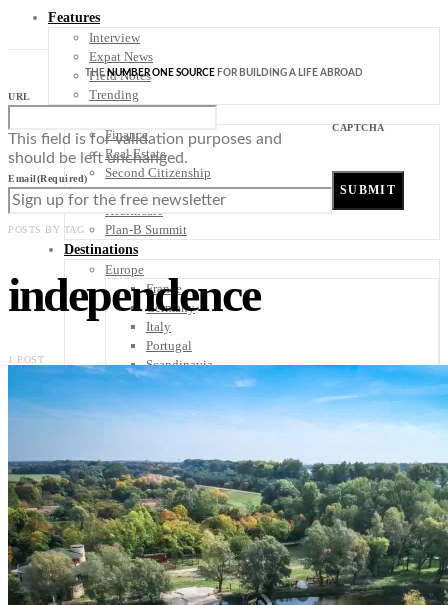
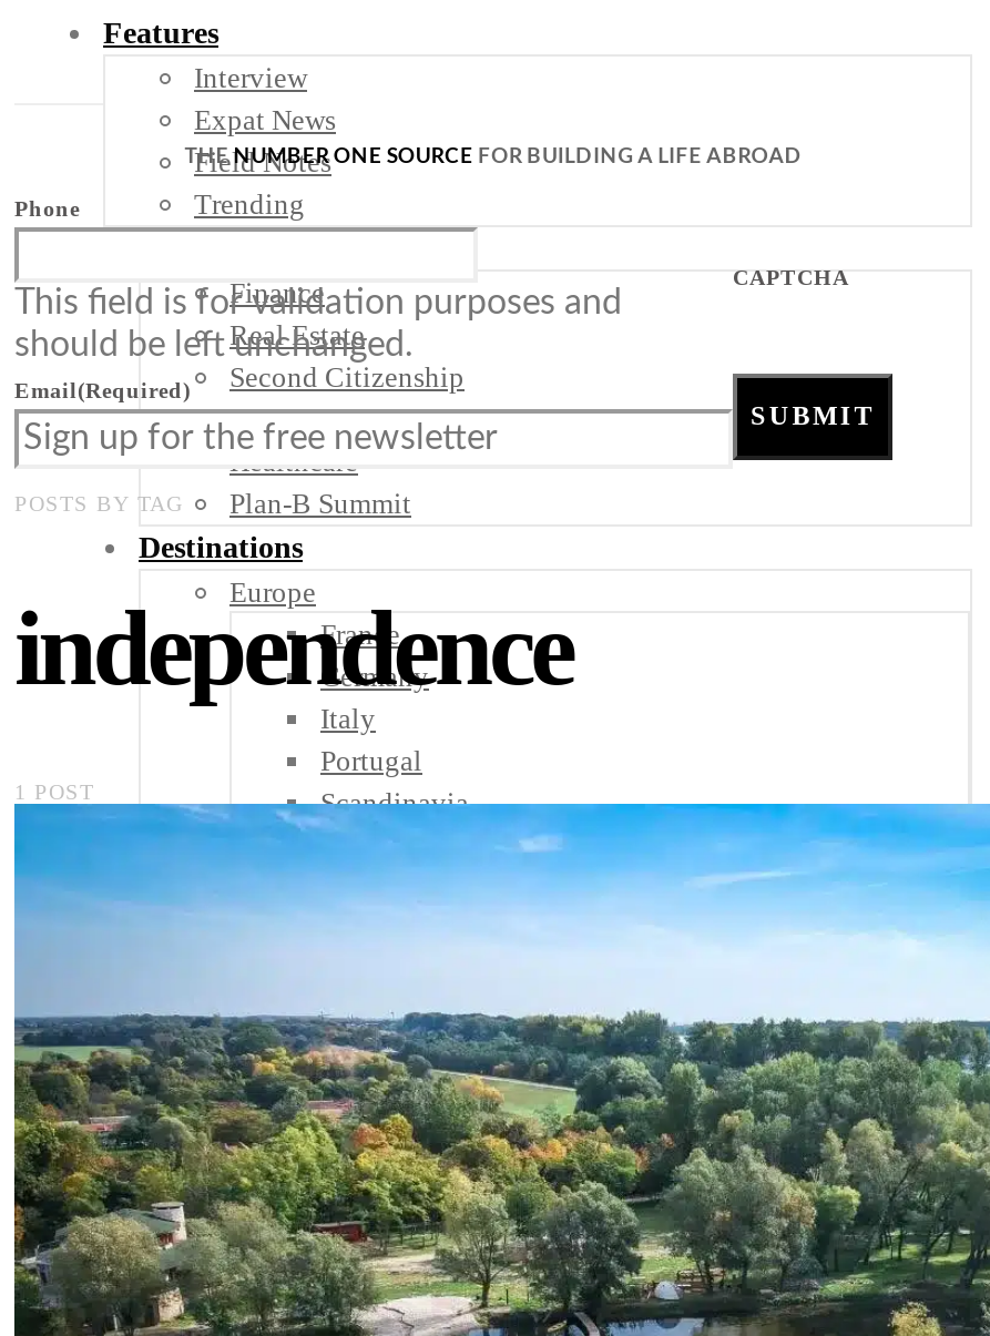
[8,91,30,102] URL -> [14,195,80,220] Phone

